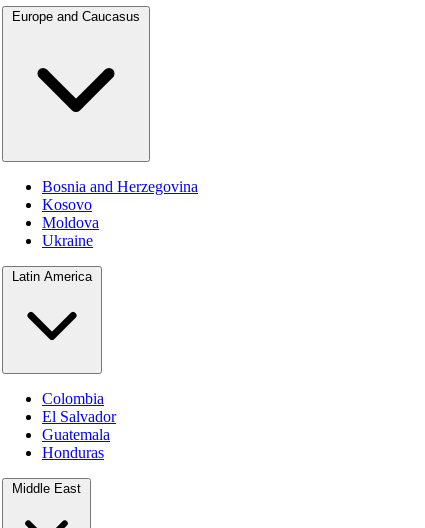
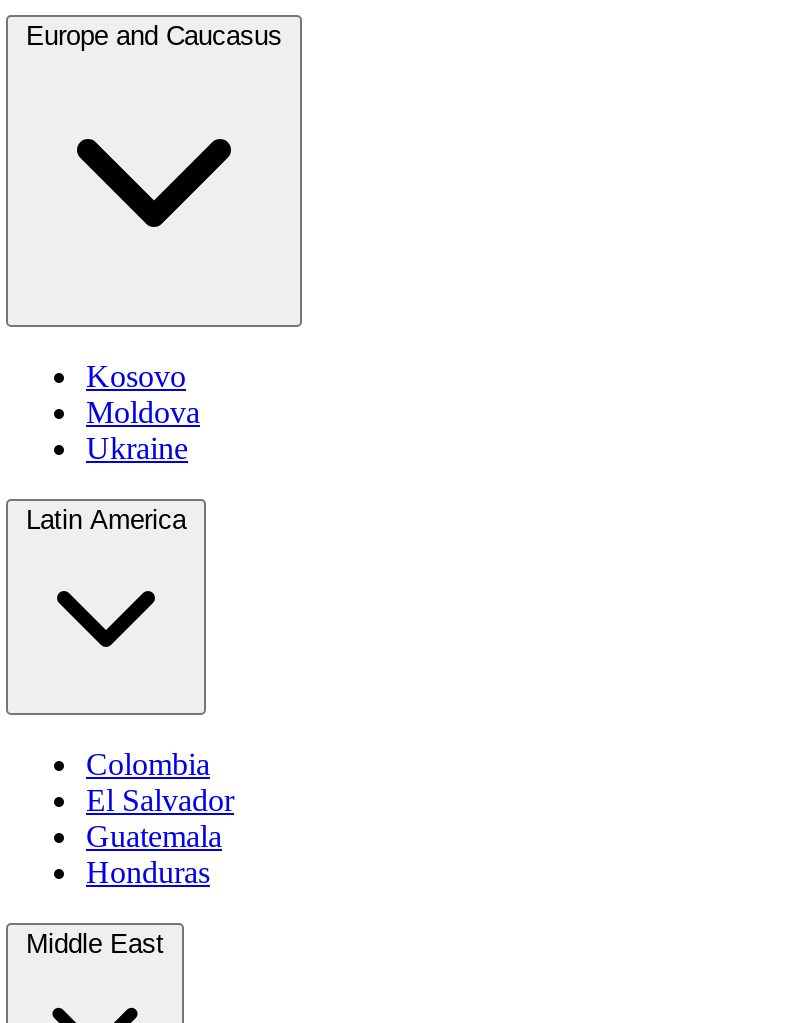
[42,178,198,195] Bosnia and Herzegovina -> none

